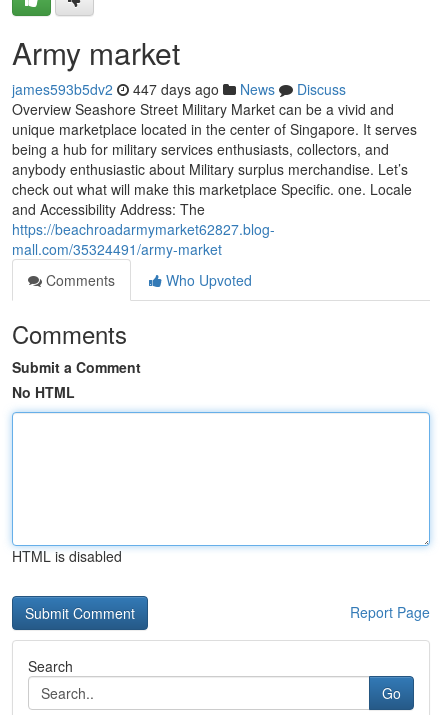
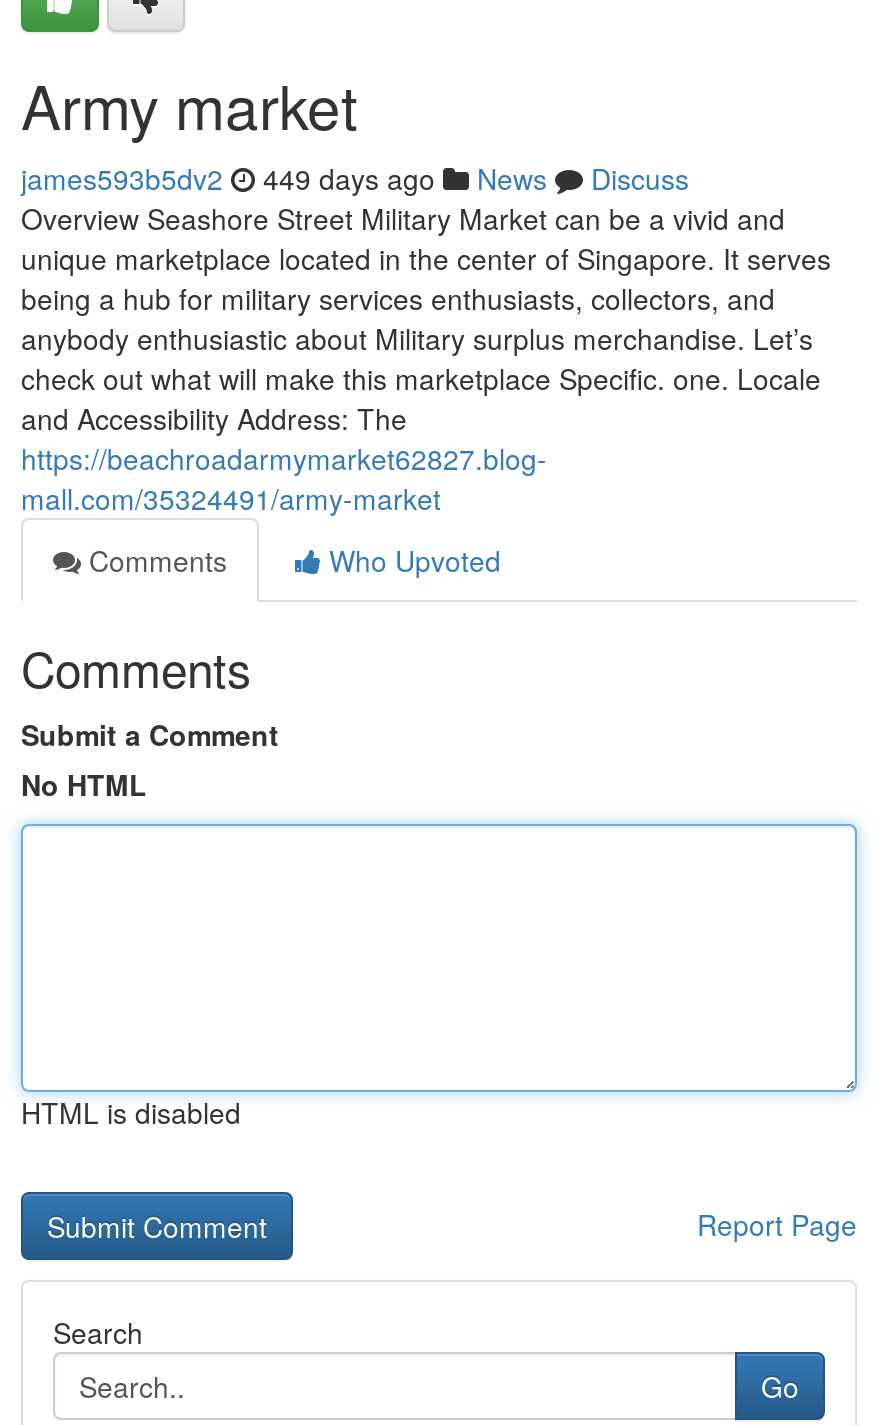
[12,79,346,99] james593b5dv2 447 days ago News Discuss -> [21,158,689,198] james593b5dv2 449 days ago News Discuss

